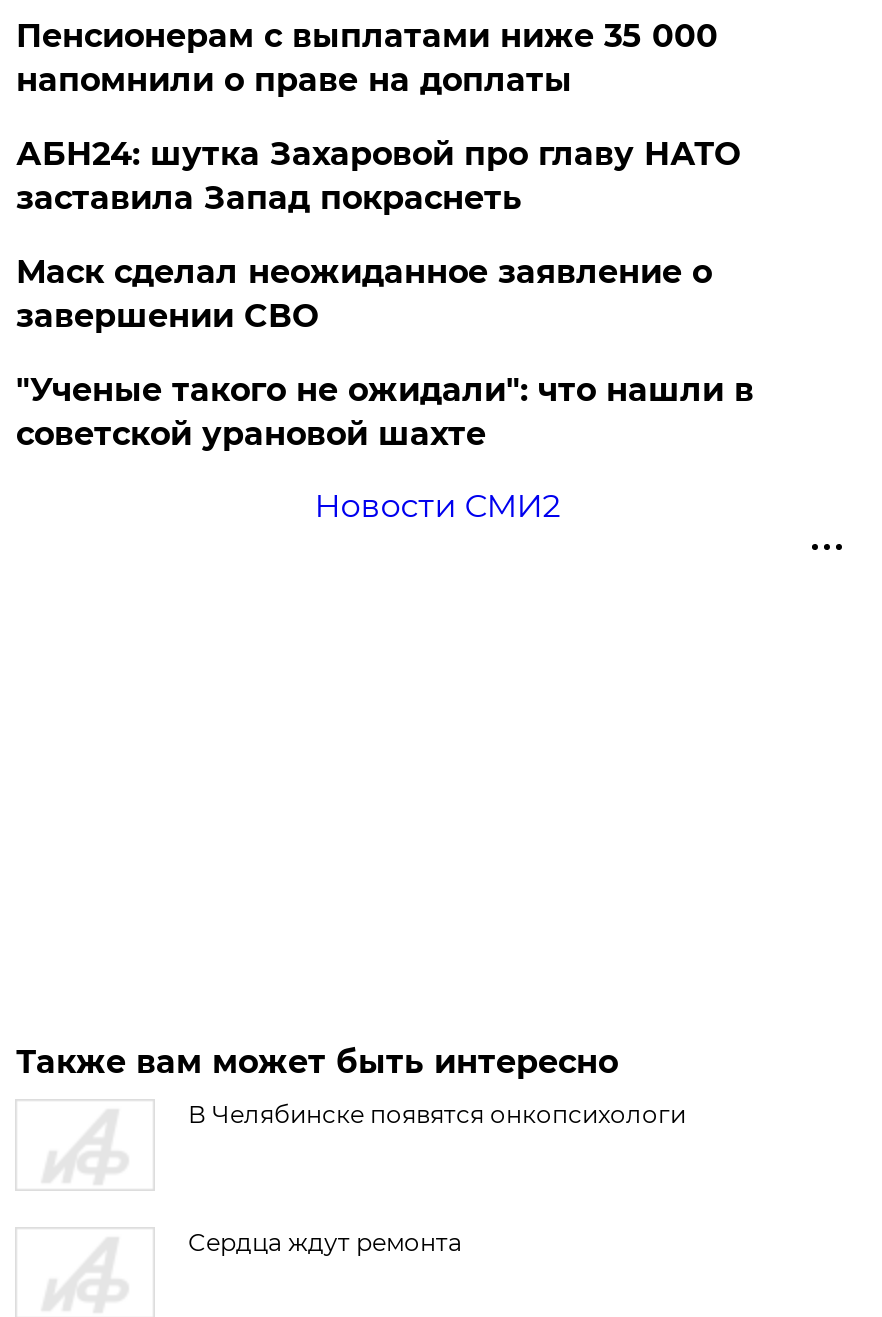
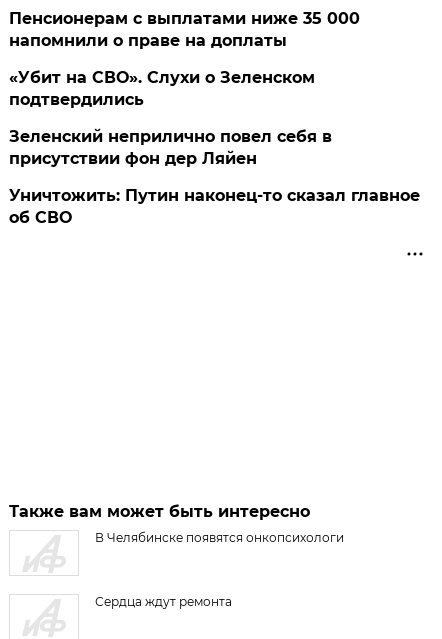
[16,135,754,525] АБН24: шутка Захаровой про главу НАТО | заставила Запад покраснеть | Маск сделал неожиданное заявление о | завершении СВО | "Ученые такого не ожидали": что нашли в | советской урановой шахте | Новости СМИ2 -> [9,68,420,227] «Убит на СВО». Слухи о Зеленском | подтвердились | Зеленский неприлично повел cебя в | присутствии фон дер Ляйен | Уничтожить: Путин наконец-то сказал главное | об СВО

